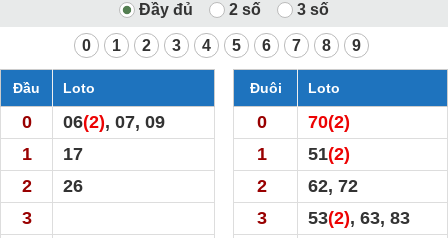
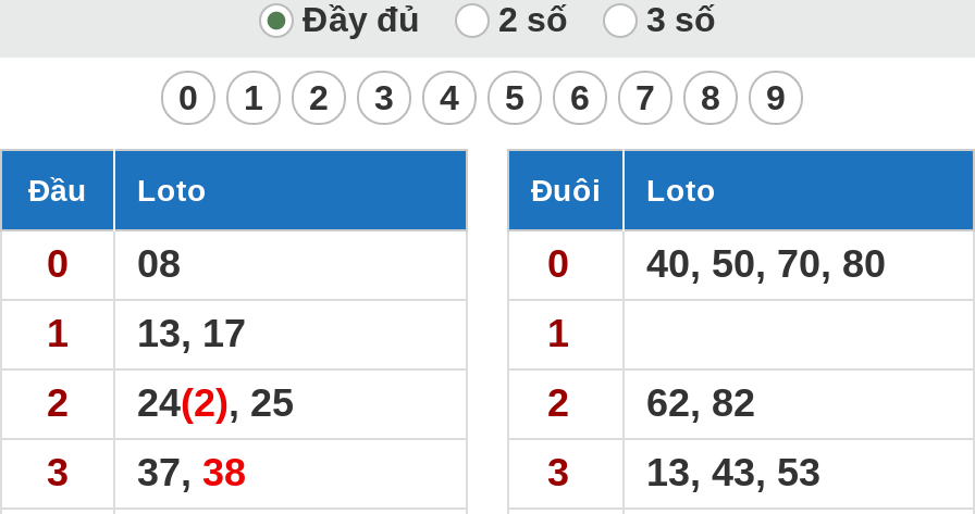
[21,112,165,132] 0 06(2), 07, 09 -> [47,243,181,286] 0 08
[308,112,350,132] 70(2) -> [646,243,886,286] 40, 50, 70, 80
[21,144,83,164] 1 17 -> [47,312,246,356] 1 13, 17
[308,144,350,164] 51(2) -> none
[21,176,83,196] 2 26 -> [47,382,294,425] 2 24(2), 25
[308,176,358,196] 62, 72 -> [646,382,755,425] 62, 82
[308,208,410,228] 53(2), 63, 83 -> [646,451,820,495] 13, 43, 53
none -> [137,451,246,495] 37, 38

